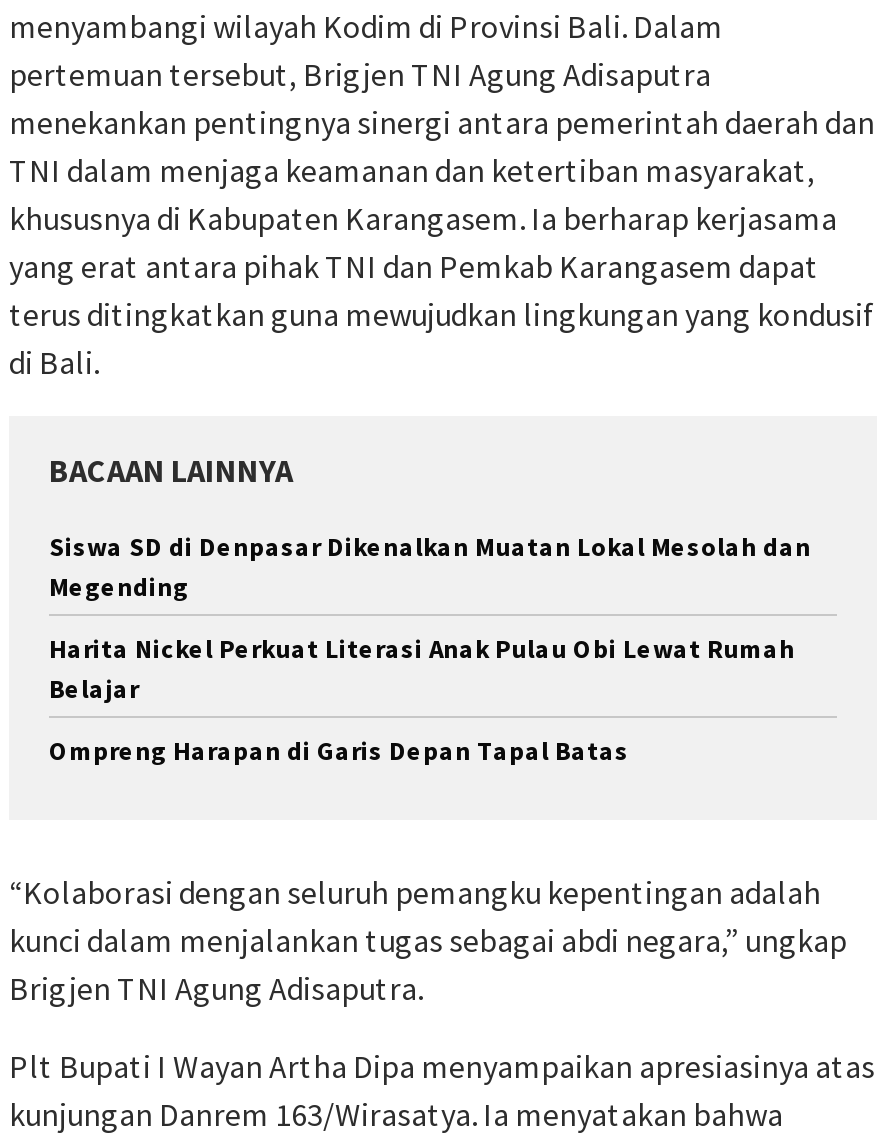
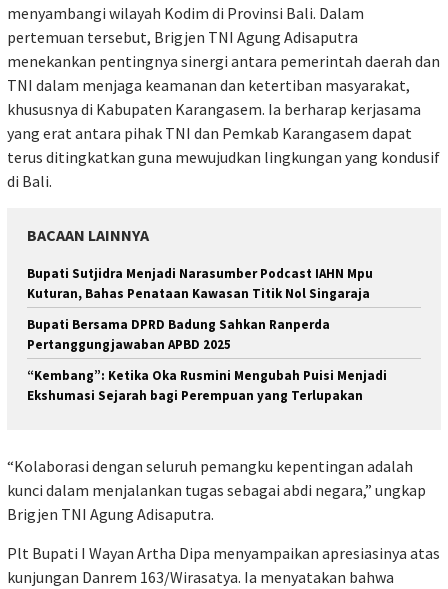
[49,529,811,603] Siswa SD di Denpasar Dikenalkan Muatan Lokal Mesolah dan | Megending -> [27,264,373,301] Bupati Sutjidra Menjadi Narasumber Podcast IAHN Mpu | Kuturan, Bahas Penataan Kawasan Titik Nol Singaraja
[49,631,795,705] Harita Nickel Perkuat Literasi Anak Pulau Obi Lewat Rumah | Belajar -> [27,315,330,352] Bupati Bersama DPRD Badung Sahkan Ranperda | Pertanggungjawaban APBD 2025
[49,733,629,767] Ompreng Harapan di Garis Depan Tapal Batas -> [27,366,387,403] “Kembang”: Ketika Oka Rusmini Mengubah Puisi Menjadi | Ekshumasi Sejarah bagi Perempuan yang Terlupakan

